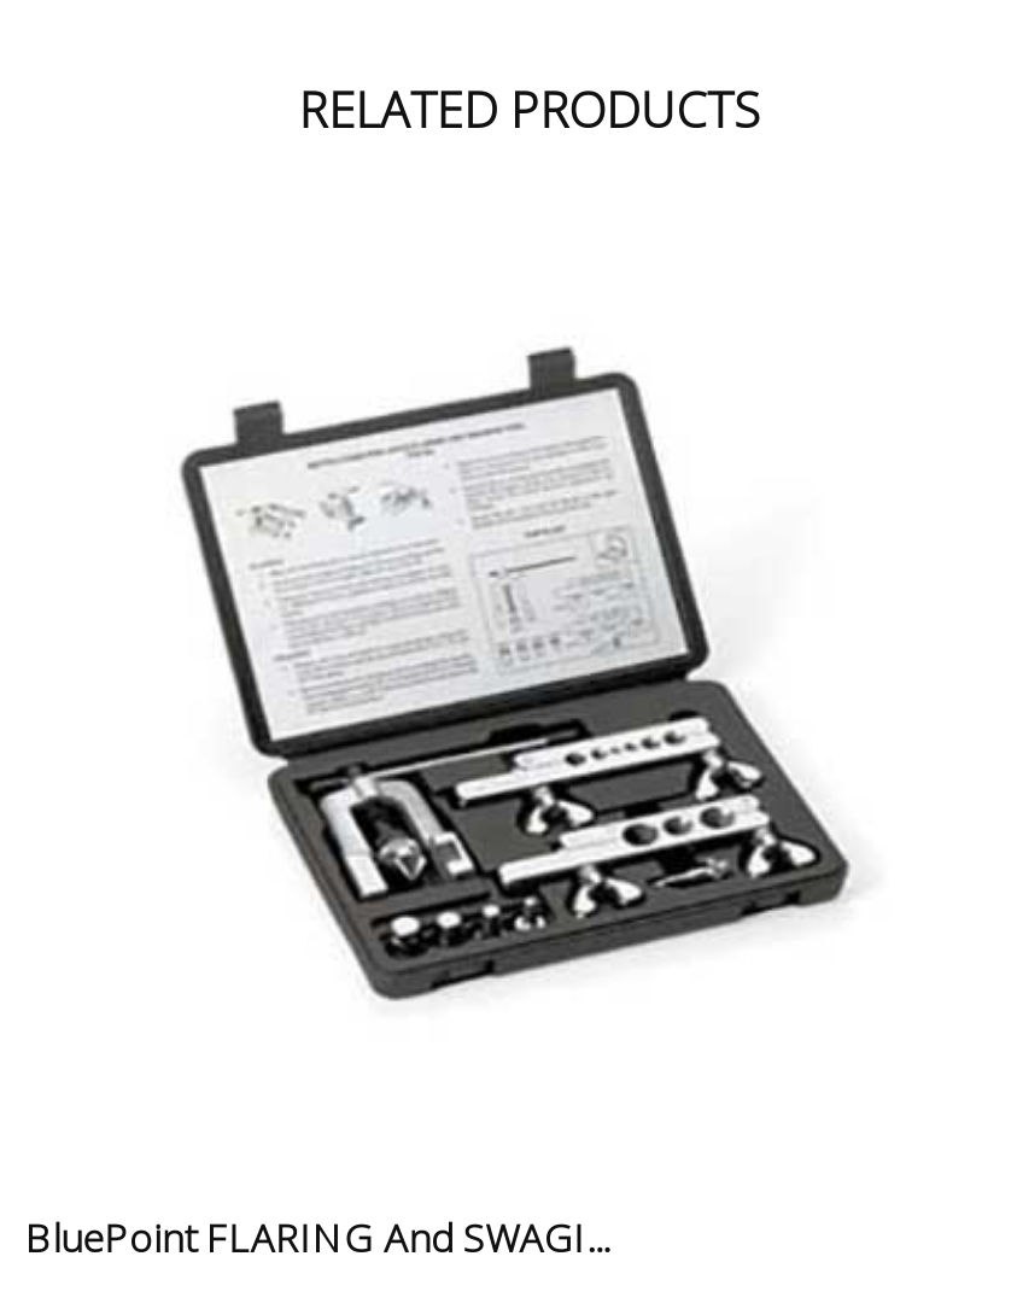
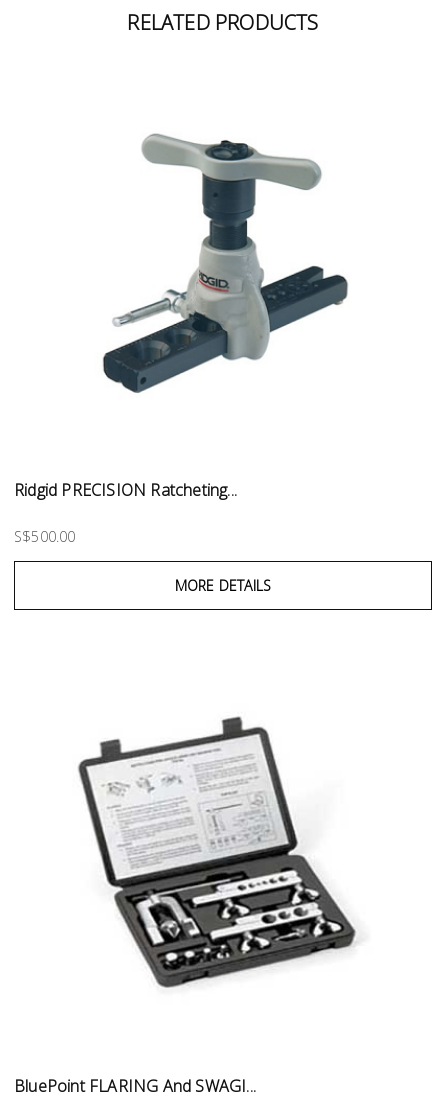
none -> [14,479,271,595] Ridgid PRECISION Ratcheting... | S$500.00 | MORE DETAILS
none -> [102,133,349,394] [image]

